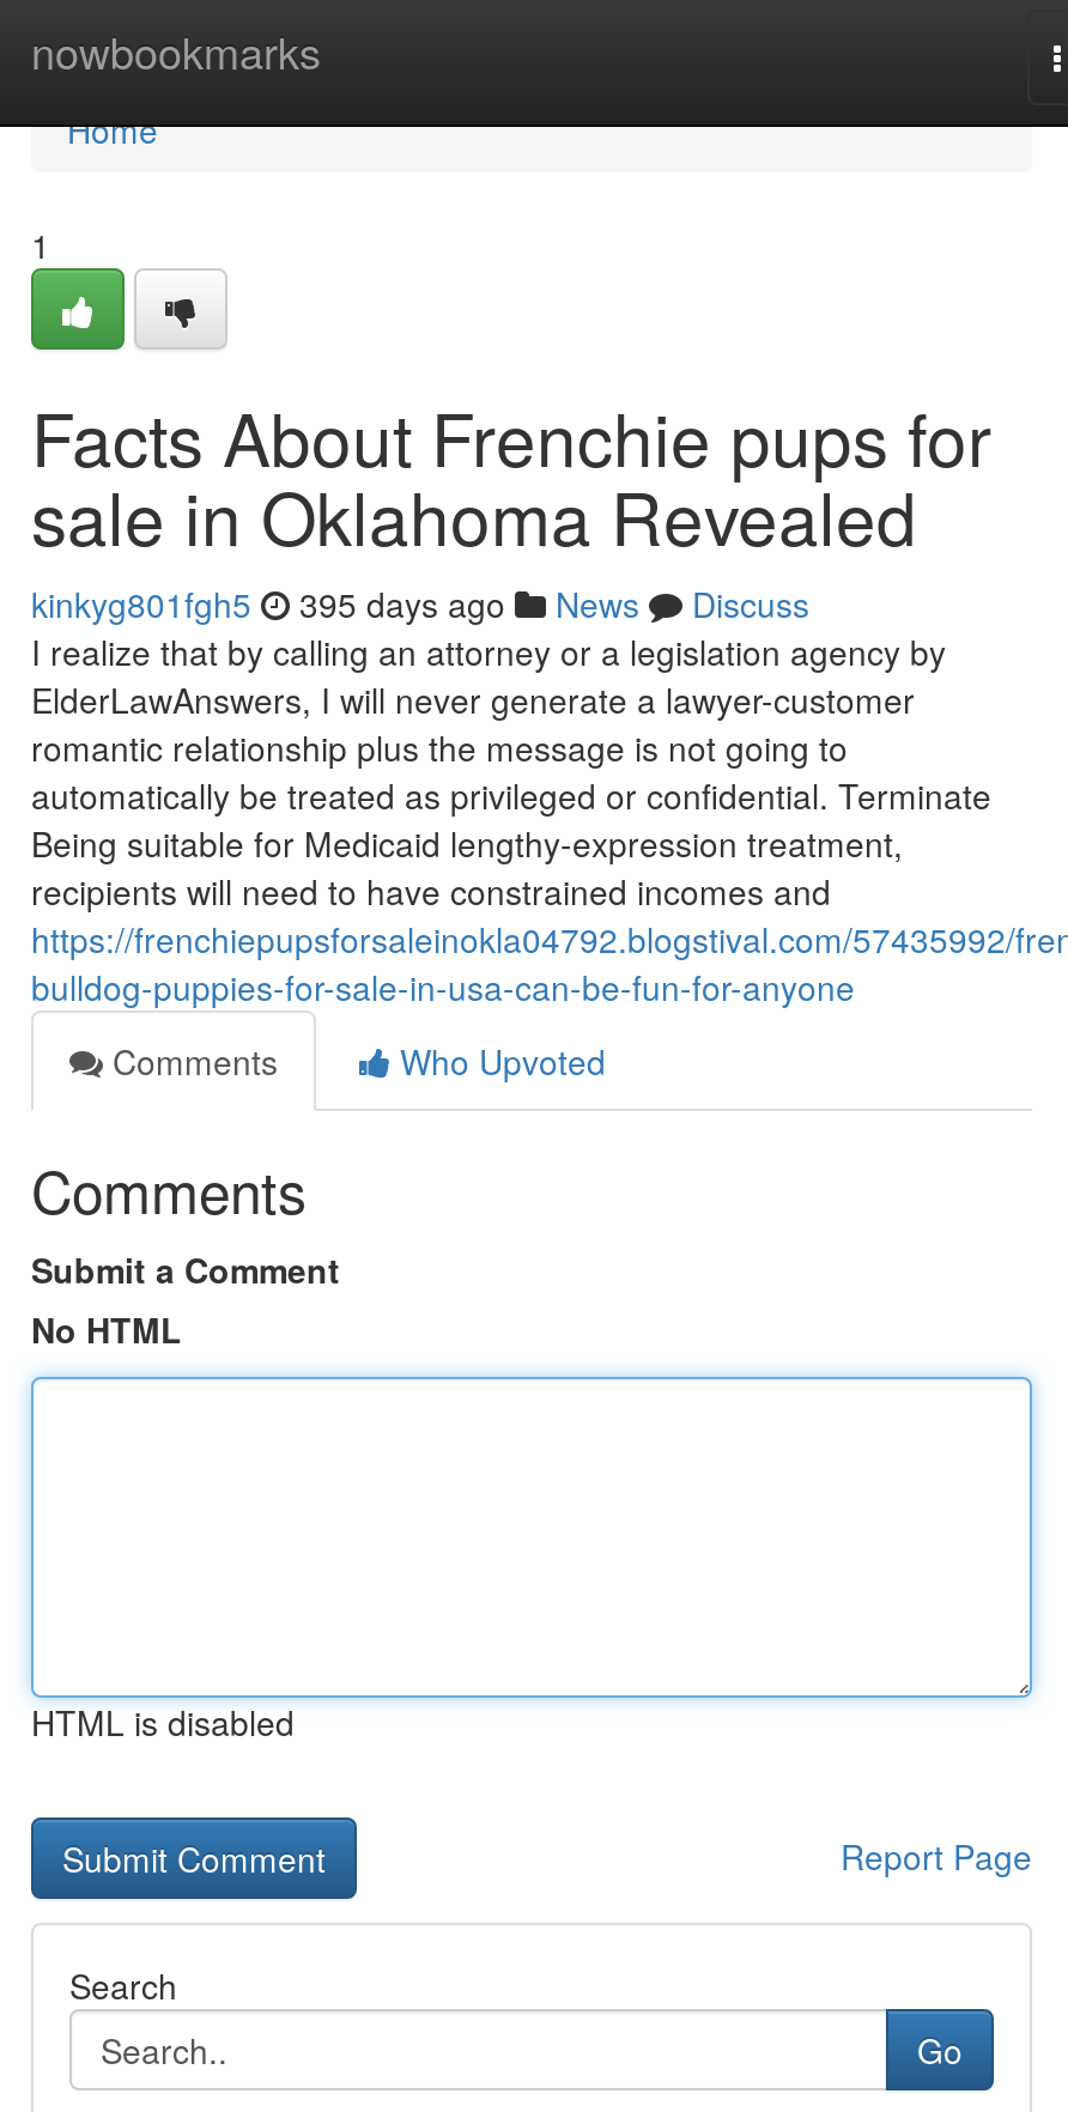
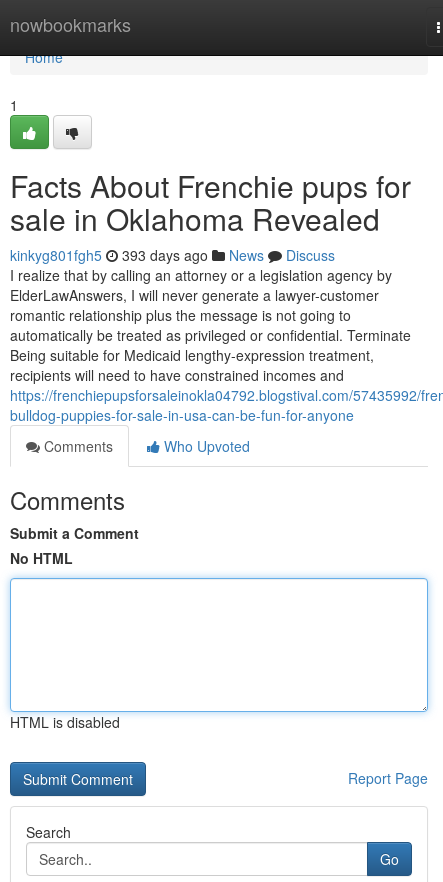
[31,579,809,627] kinkyg801fgh5 395 days ago News Discuss -> [10,245,335,265] kinkyg801fgh5 393 days ago News Discuss

